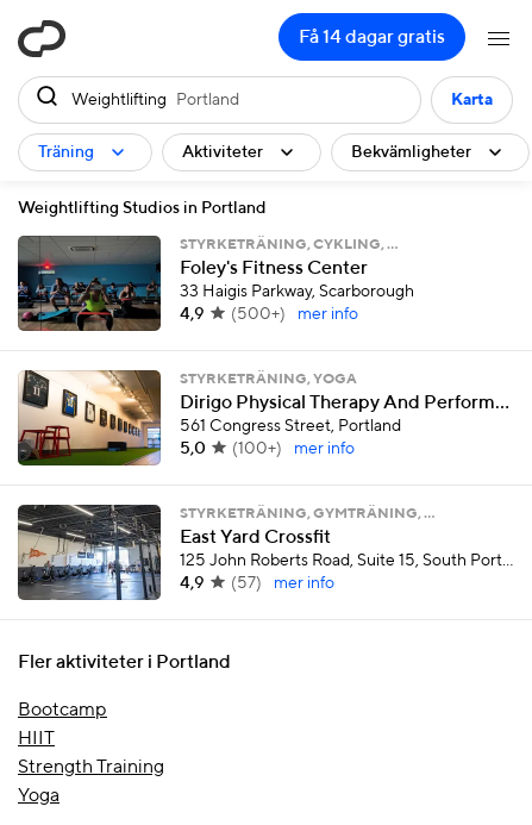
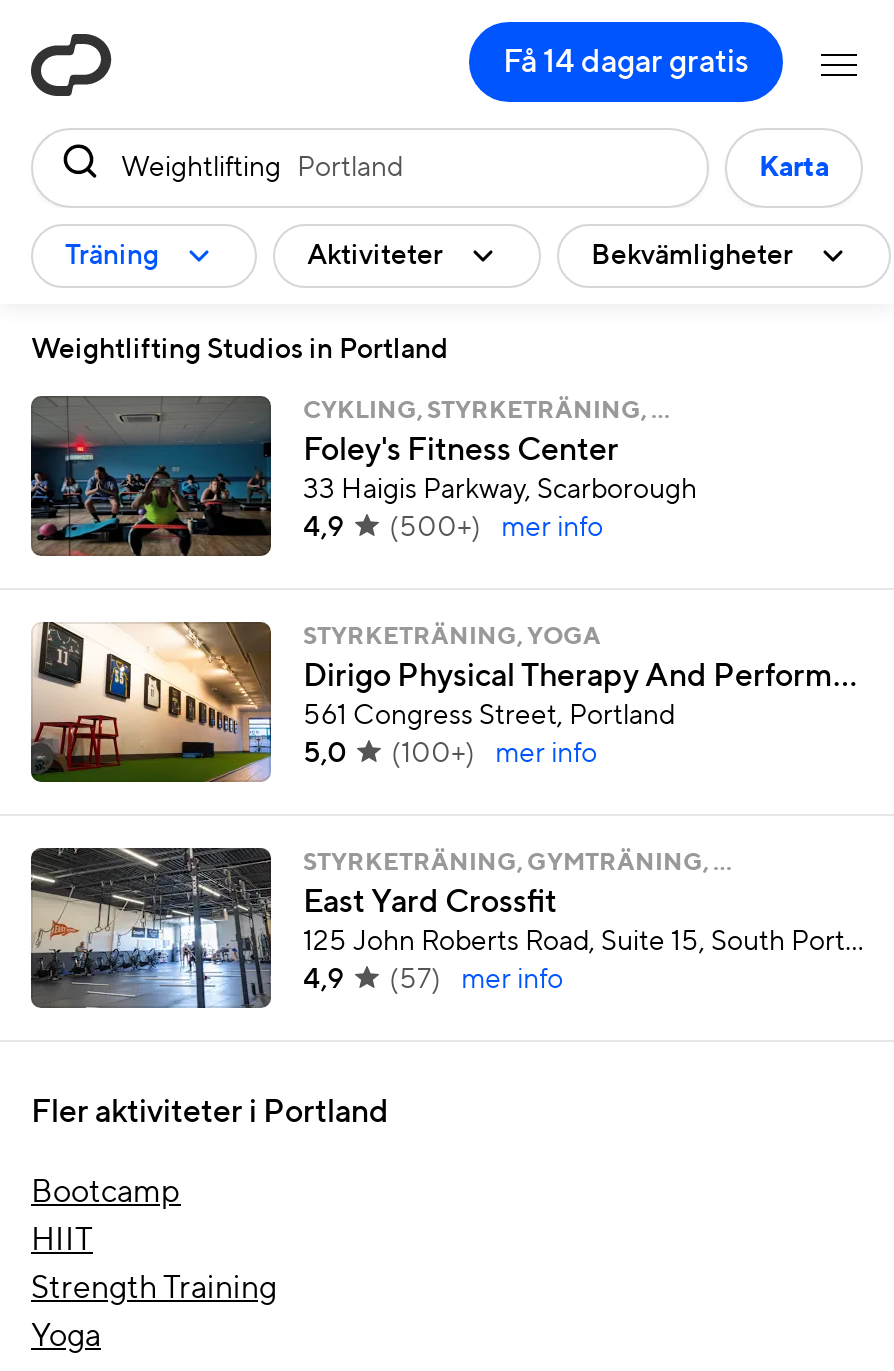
[180,238,398,252] STYRKETRÄNING, CYKLING, … -> [303,400,669,424] CYKLING, STYRKETRÄNING, …

